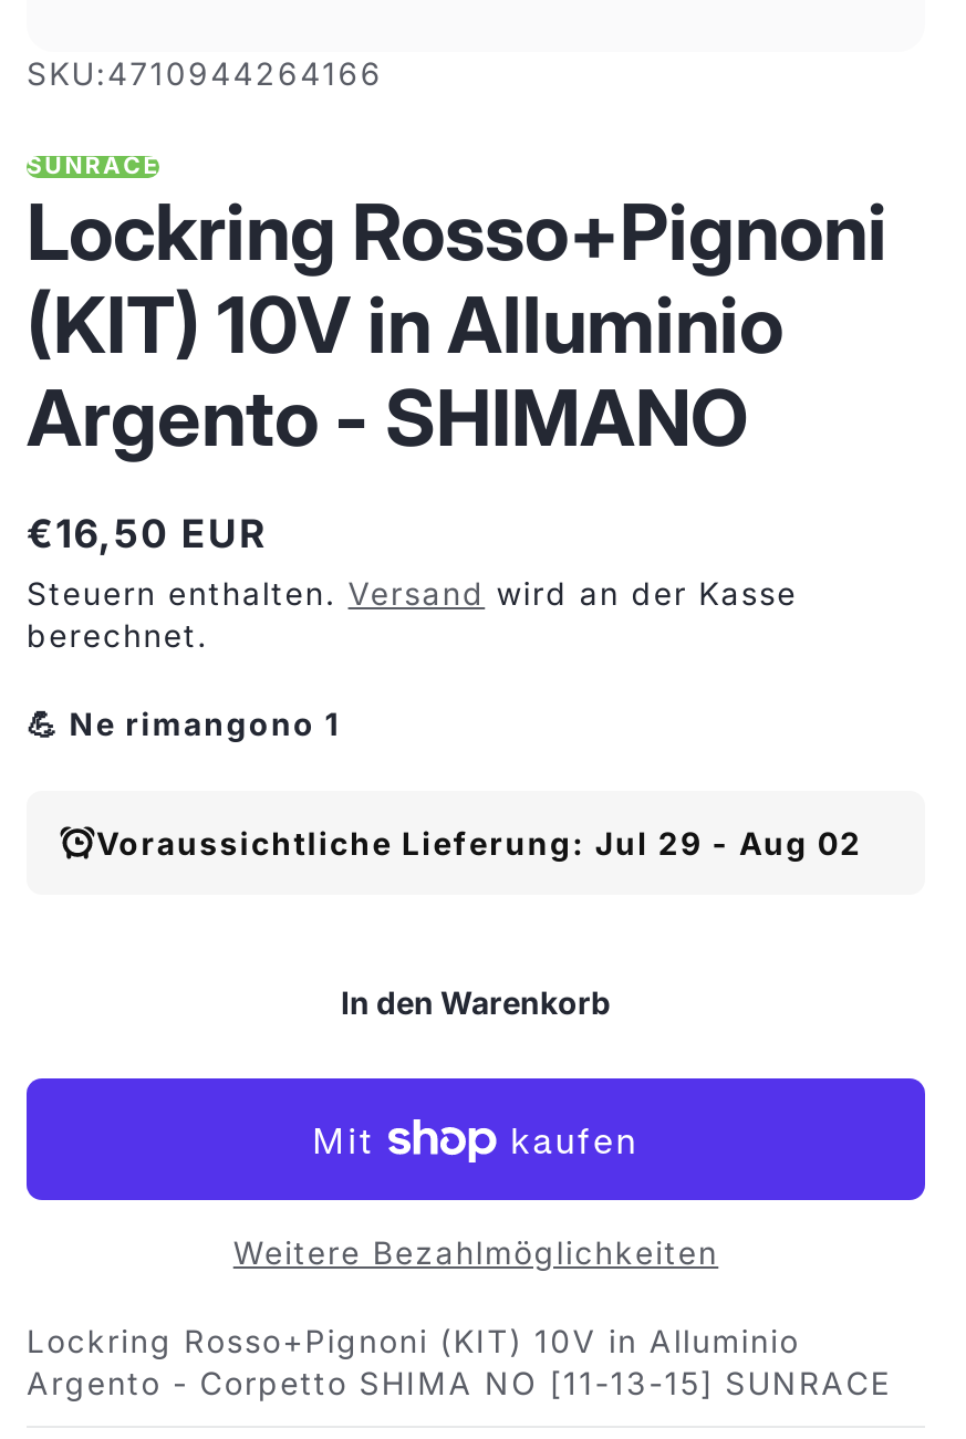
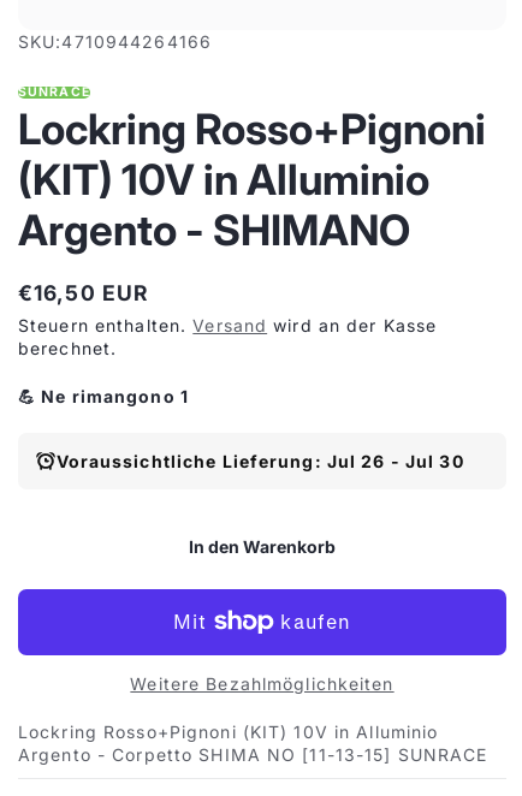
[96,824,862,861] Voraussichtliche Lieferung: Jul 29 - Aug 02 -> [56,451,464,471] Voraussichtliche Lieferung: Jul 26 - Jul 30

